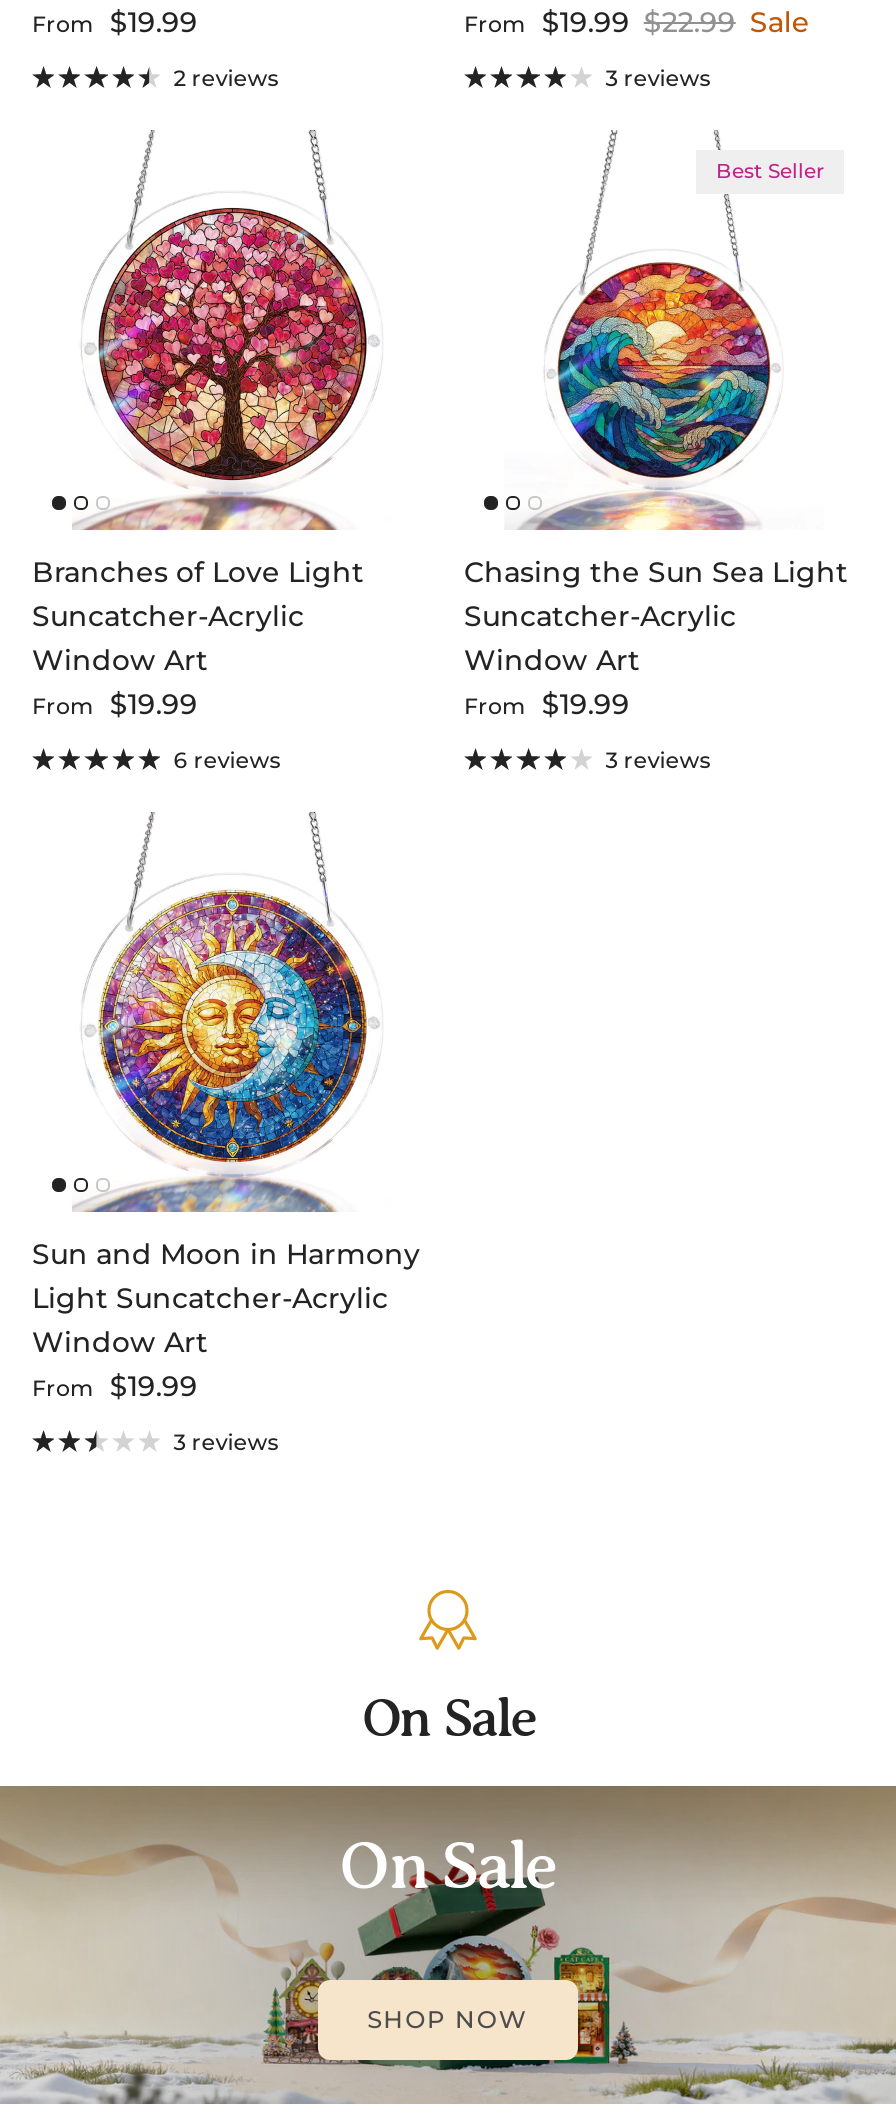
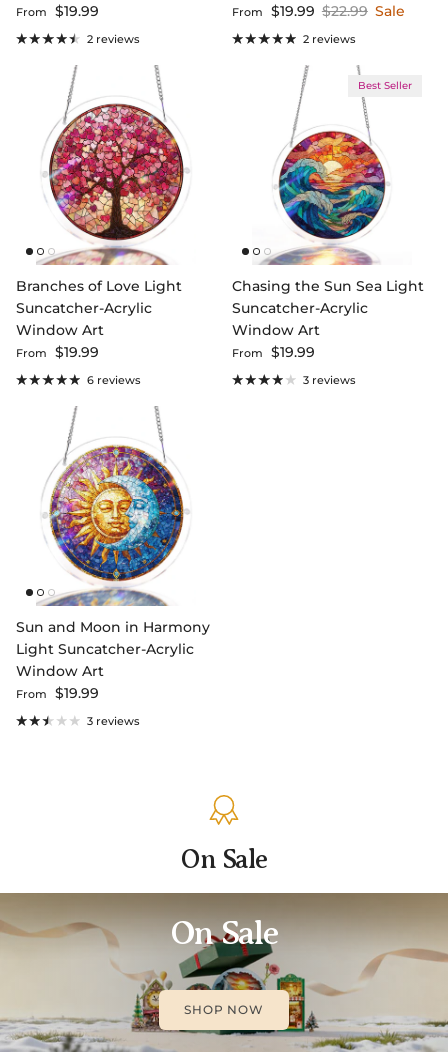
[605,65,711,93] 3 reviews -> [303,32,356,46] 2 reviews

